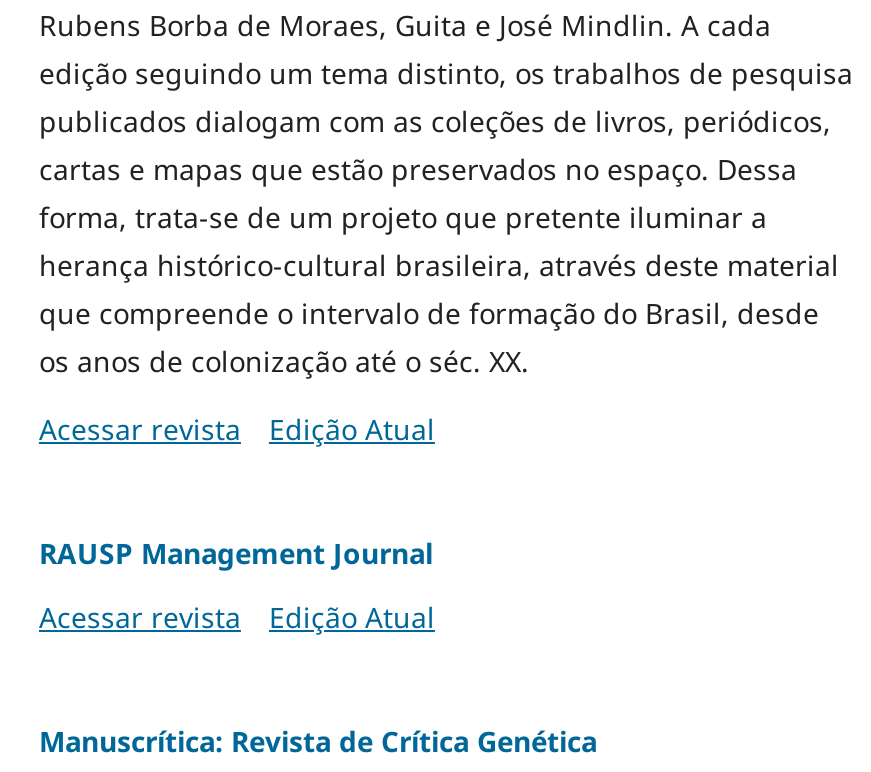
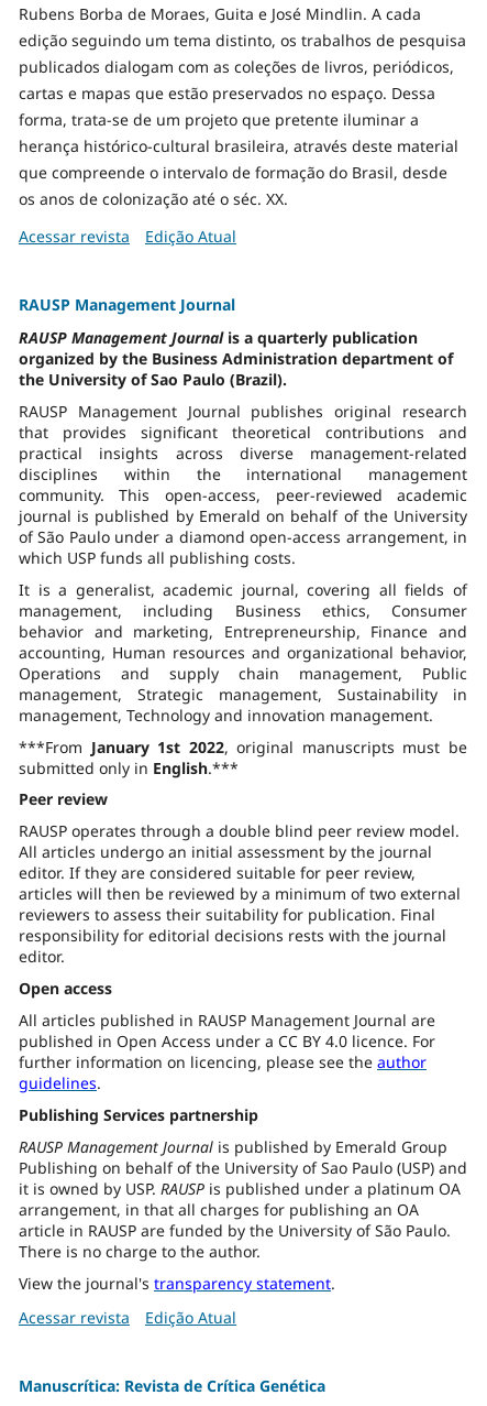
none -> [19,326,467,1294] RAUSP Management Journal is a quarterly publication | organized by the Business Administration department of | the University of Sao Paulo (Brazil). | RAUSP Management Journal publishes original research | that provides significant theoretical contributions and | practical insights across diverse management-related | disciplines within the international management | community. This open-access, peer-reviewed academic | journal is published by Emerald on behalf of the University | of São Paulo under a diamond open-access arrangement, in | which USP funds all publishing costs. | It is a generalist, academic journal, covering all fields of | management, including Business ethics, Consumer | behavior and marketing, Entrepreneurship, Finance and | accounting, Human resources and organizational behavior, | Operations and supply chain management, Public | management, Strategic management, Sustainability in | management, Technology and innovation management. | ***From January 1st 2022, original manuscripts must be | submitted only in English.*** | Peer review | RAUSP operates through a double blind peer review model. | All articles undergo an initial assessment by the journal | editor. If they are considered suitable for peer review, | articles will then be reviewed by a minimum of two external | reviewers to assess their suitability for publication. Final | responsibility for editorial decisions rests with the journal | editor. | Open access | All articles published in RAUSP Management Journal are | published in Open Access under a CC BY 4.0 licence. For | further information on licencing, please see the author | guidelines. | Publishing Services partnership | RAUSP Management Journal is published by Emerald Group | Publishing on behalf of the University of Sao Paulo (USP) and | it is owned by USP. RAUSP is published under a platinum OA | arrangement, in that all charges for publishing an OA | article in RAUSP are funded by the University of São Paulo. | There is no charge to the author. | View the journal's transparency statement.

